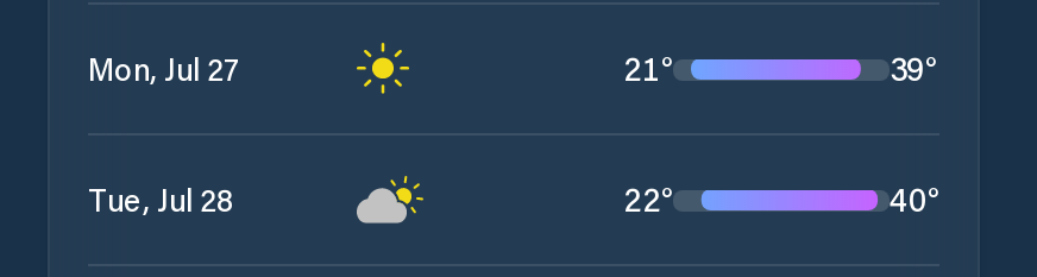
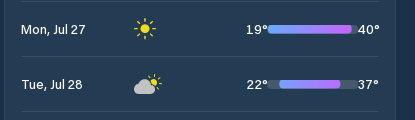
[623,45,675,90] 21° -> [246,19,268,38] 19°
[890,45,939,90] 39° -> [358,19,380,38] 40°
[890,176,942,221] 40° -> [358,74,379,93] 37°

